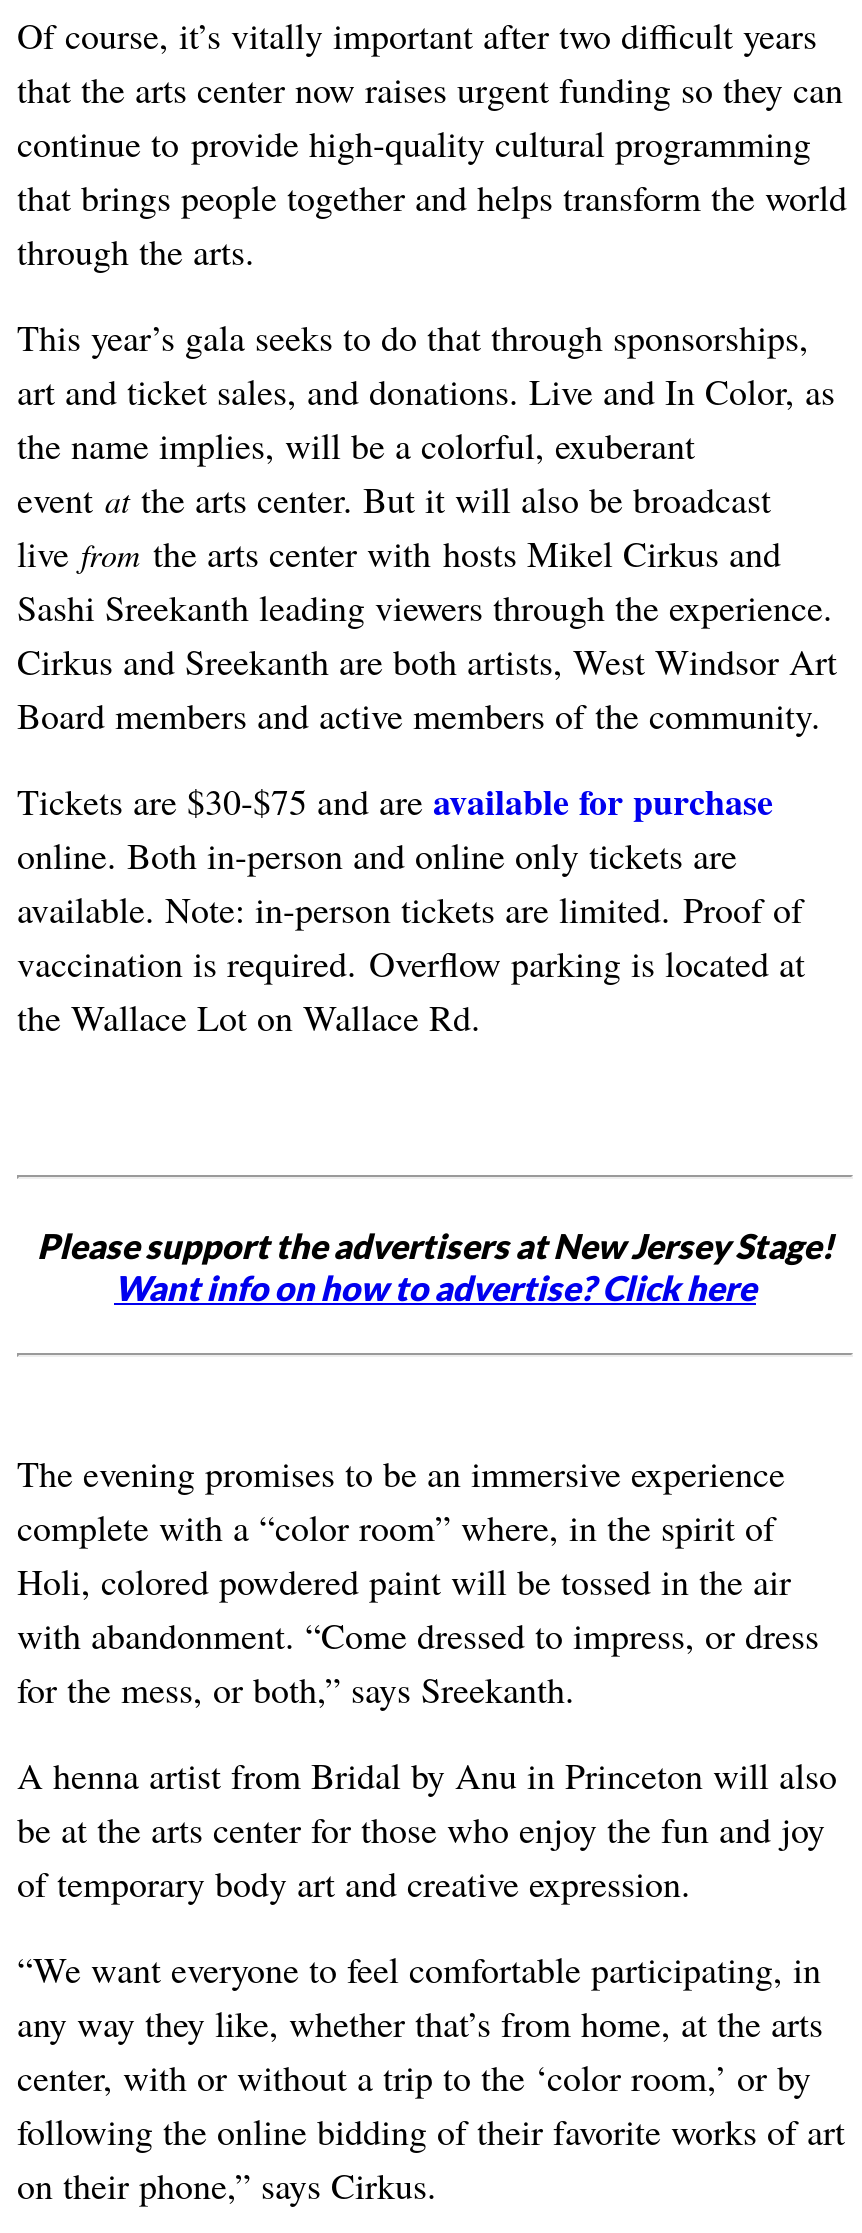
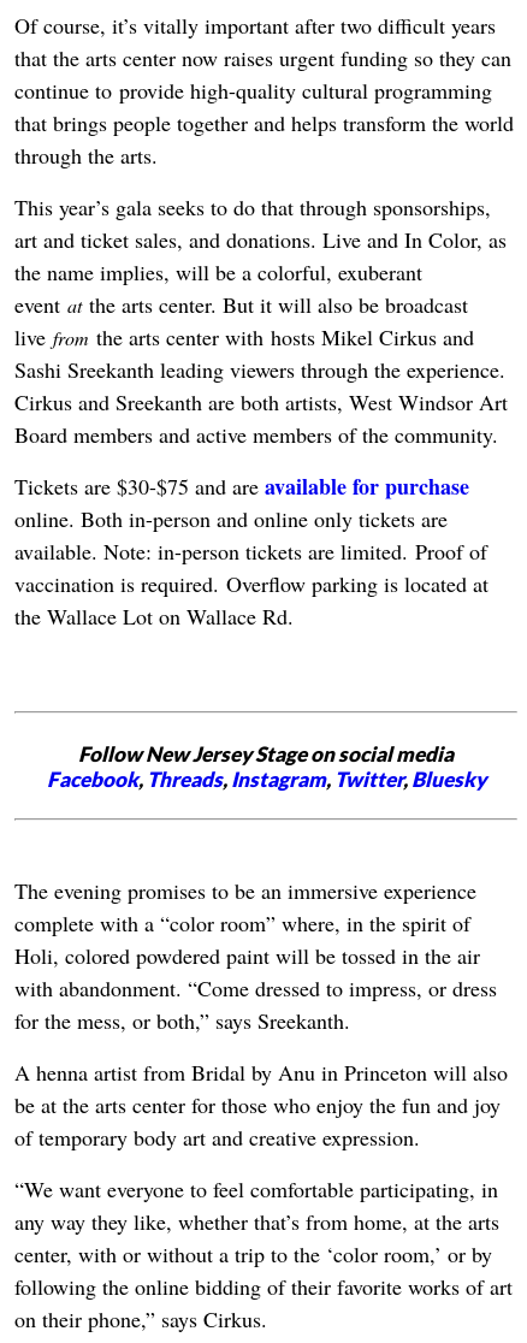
[37,1224,833,1308] Please support the advertisers at New Jersey Stage! | Want info on how to advertise? Click here -> [46,741,485,791] Follow New Jersey Stage on social media | Facebook, Threads, Instagram, Twitter, Bluesky

